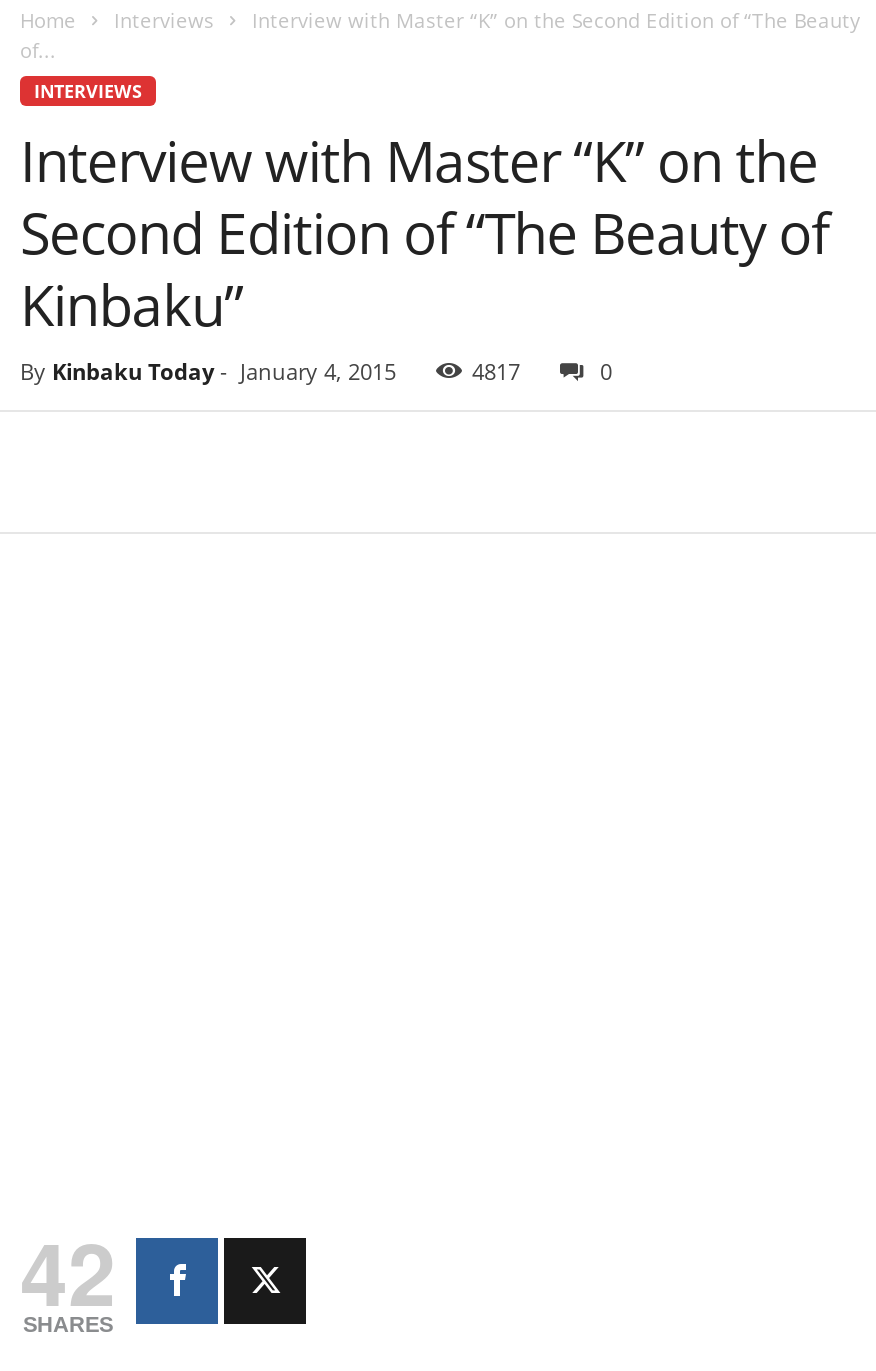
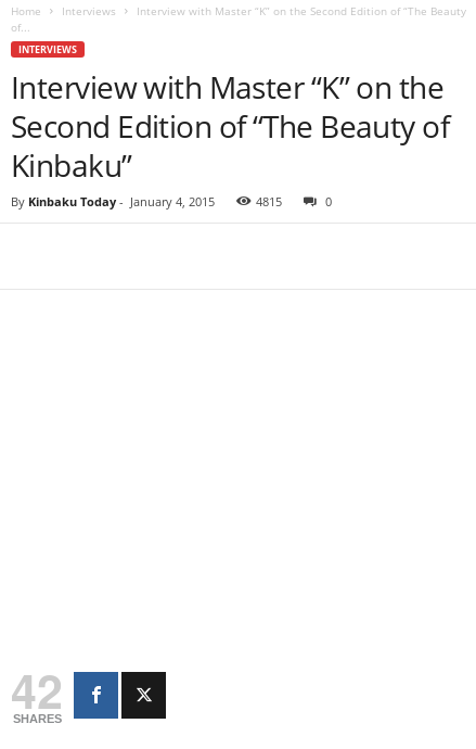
[472,355,520,385] 4817 -> [256,193,282,209] 4815

